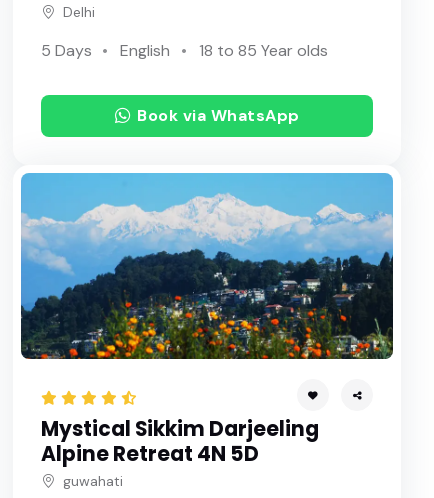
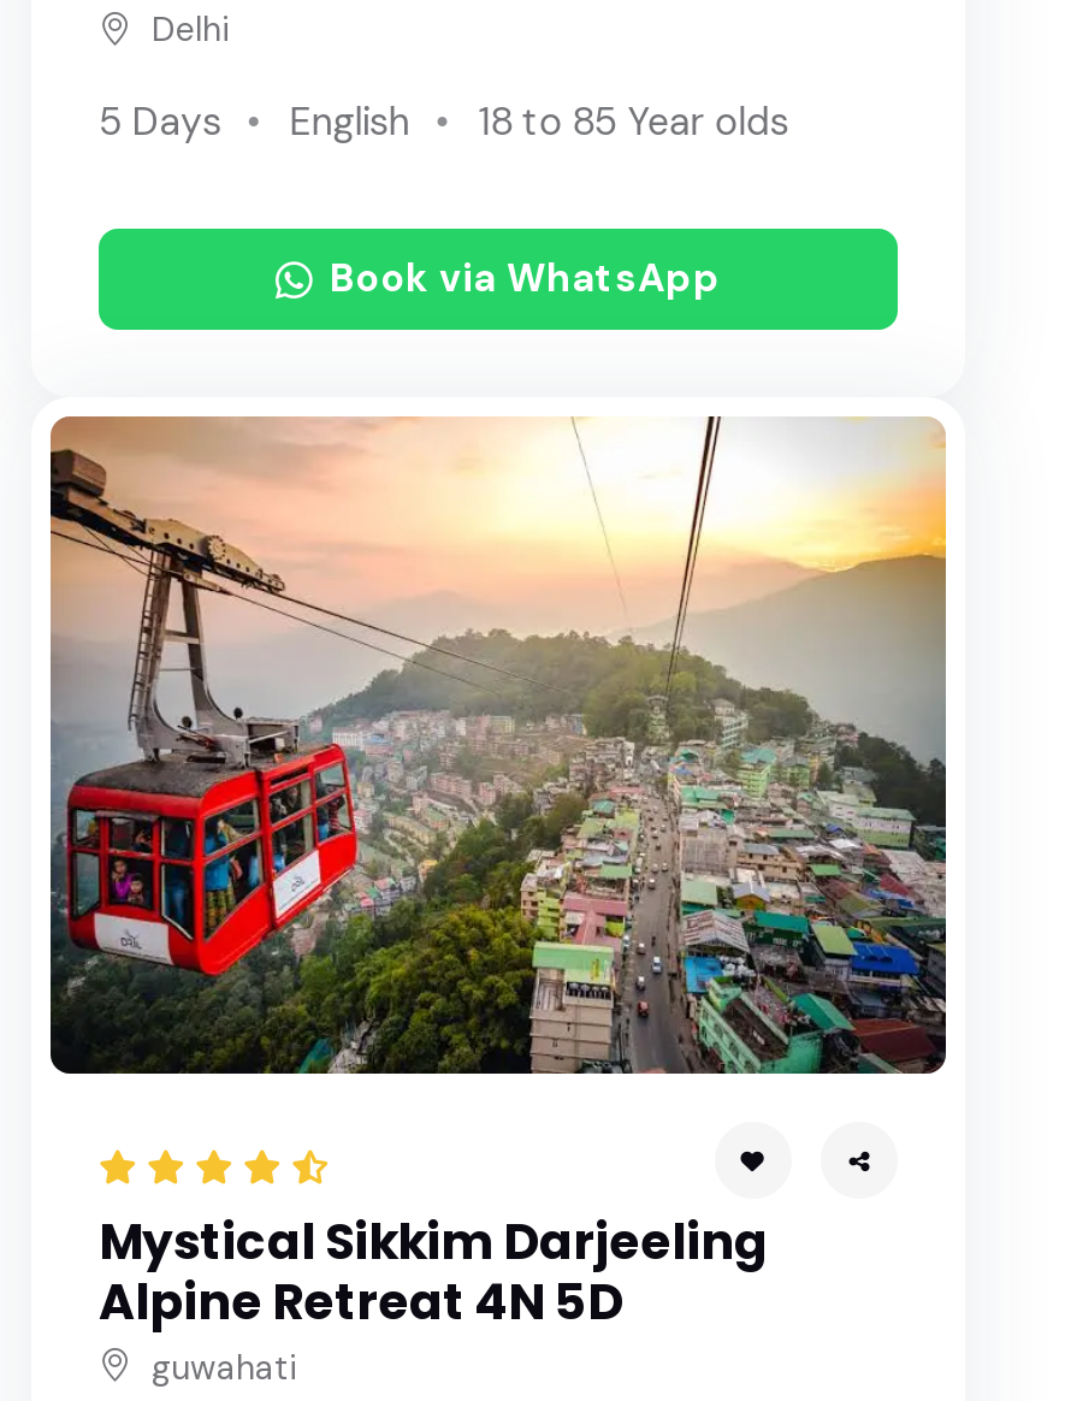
[20,172,394,360] [image] -> [48,414,948,1076] [image]

